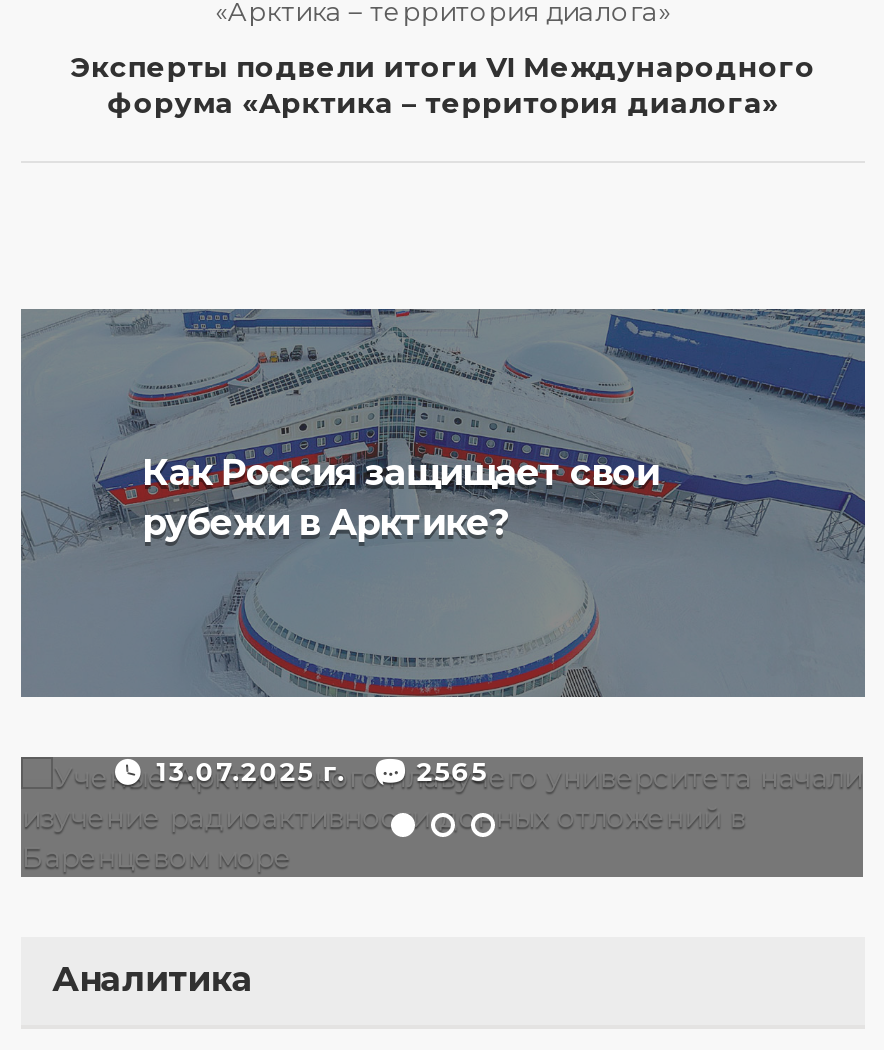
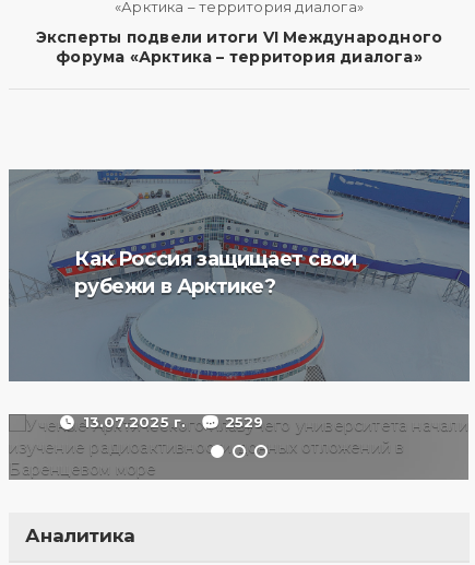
[417,755,488,787] 2565 -> [225,413,264,431] 2529

